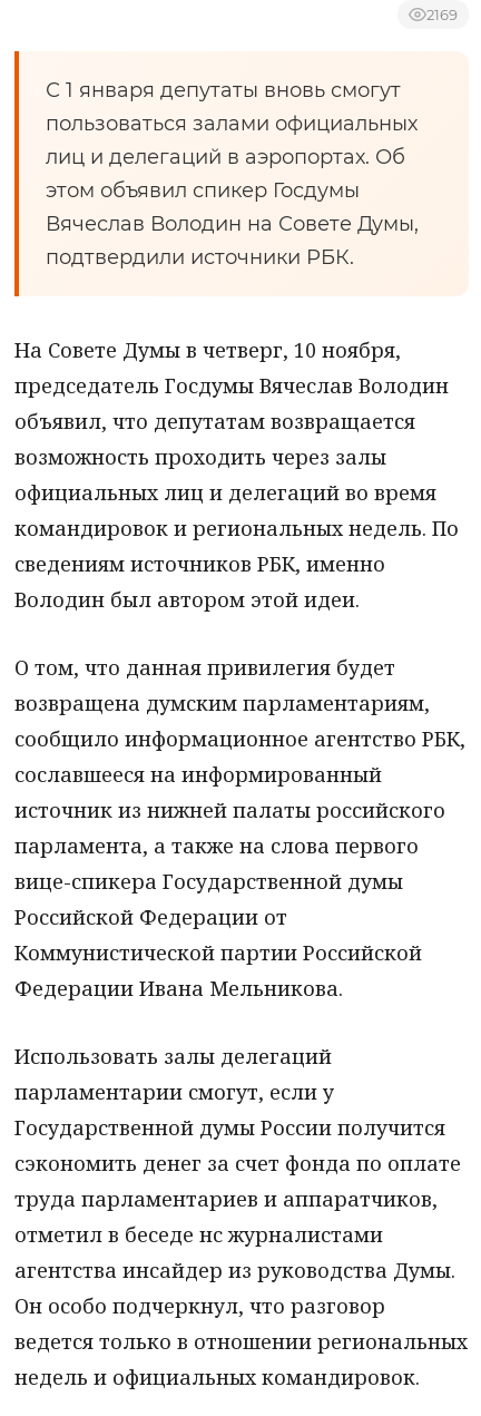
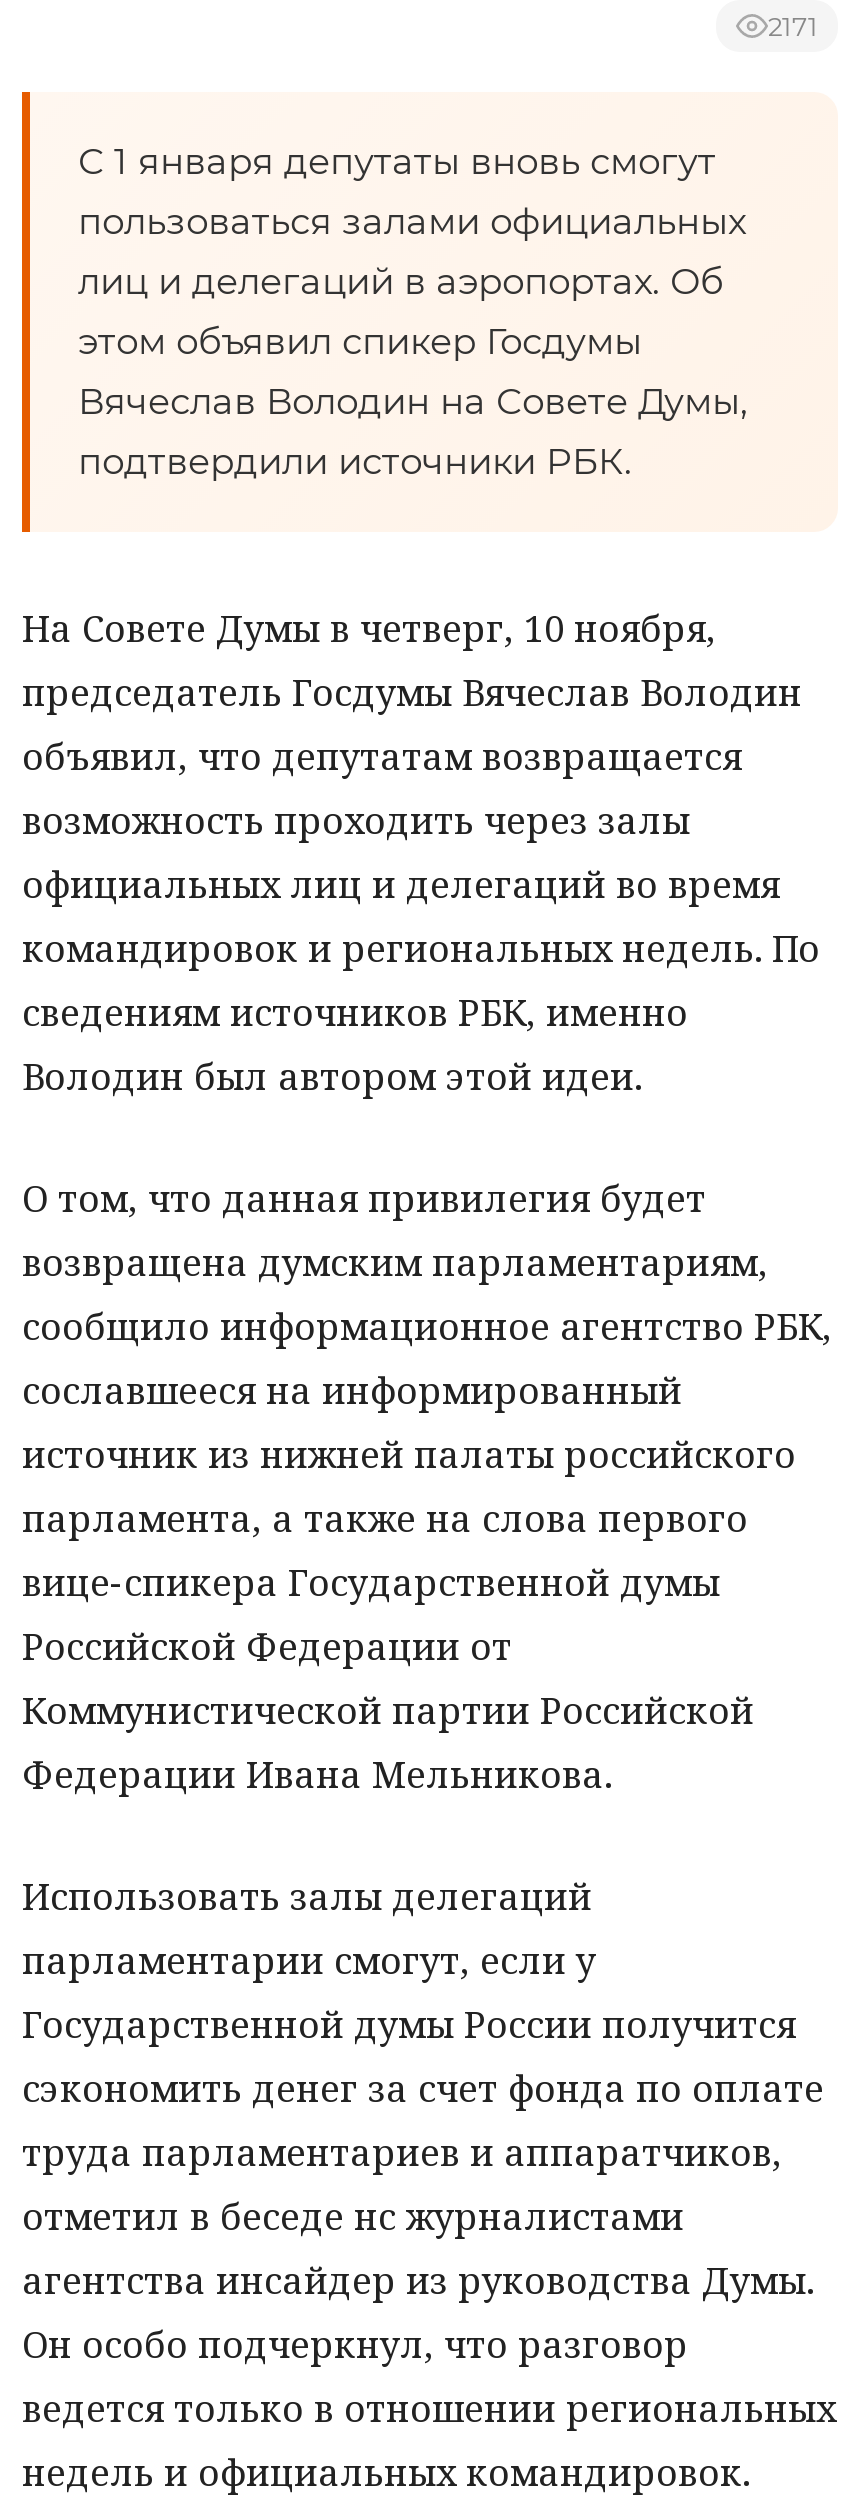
[426,6,458,23] 2169 -> [768,10,818,42] 2171

